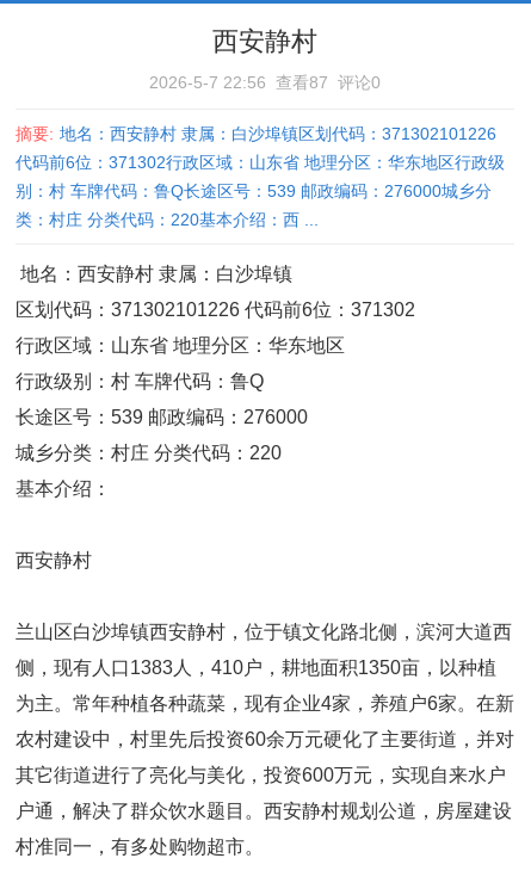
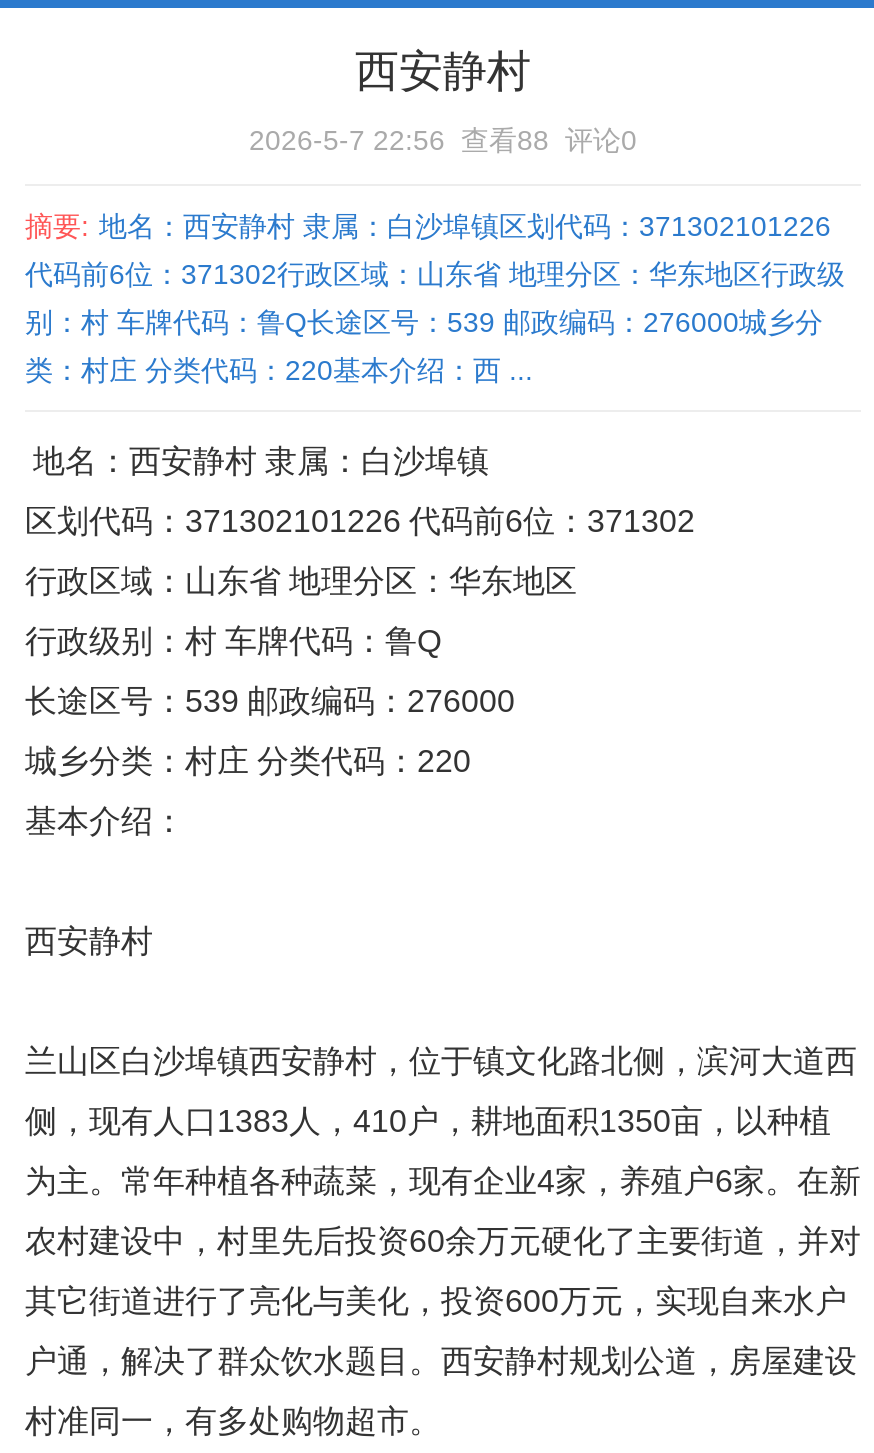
[149,73,381,92] 2026-5-7 22:56 查看87 评论0 -> [249,124,637,156] 2026-5-7 22:56 查看88 评论0

